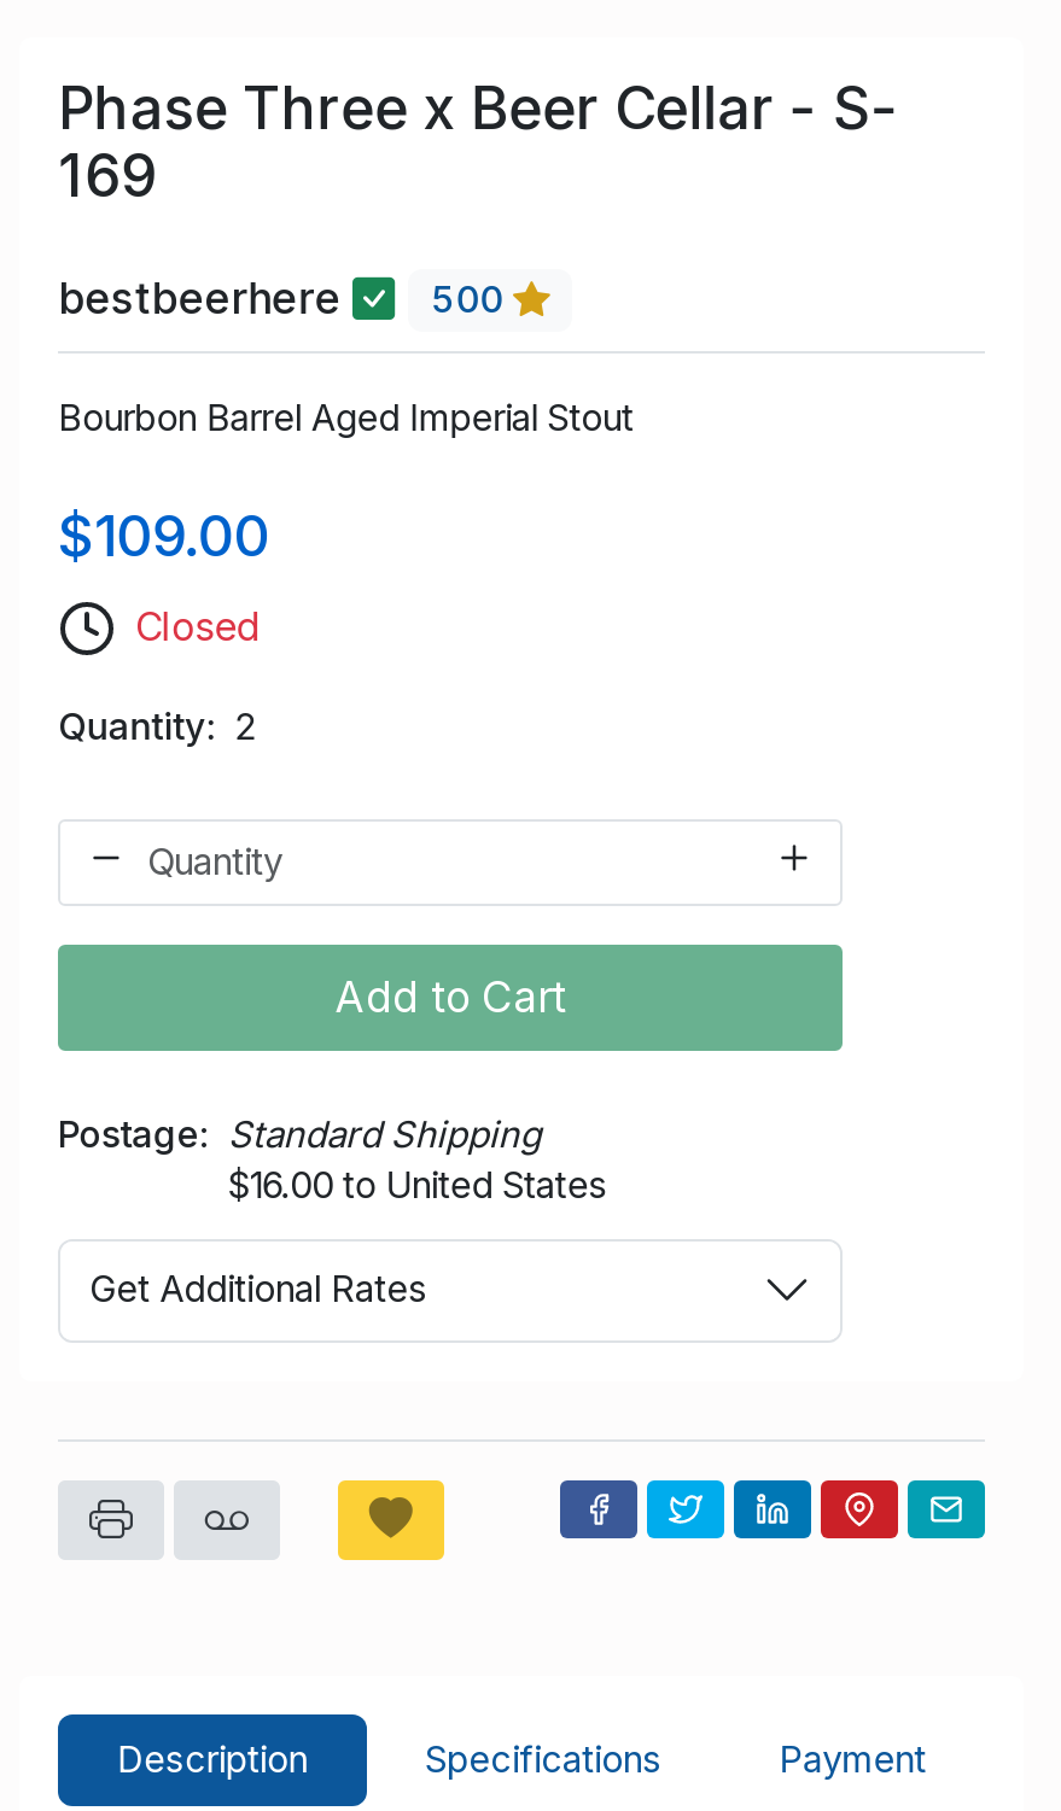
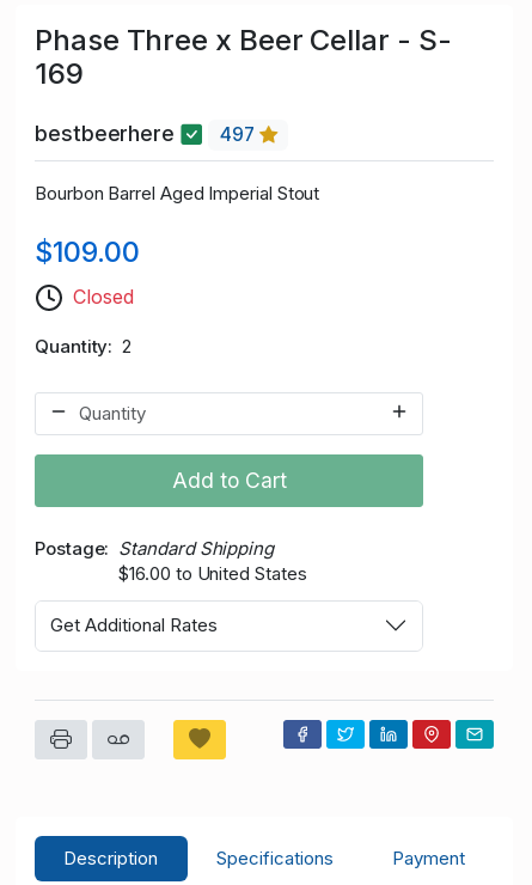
[58,273,513,323] bestbeerhere 500 -> [35,121,259,147] bestbeerhere 497

